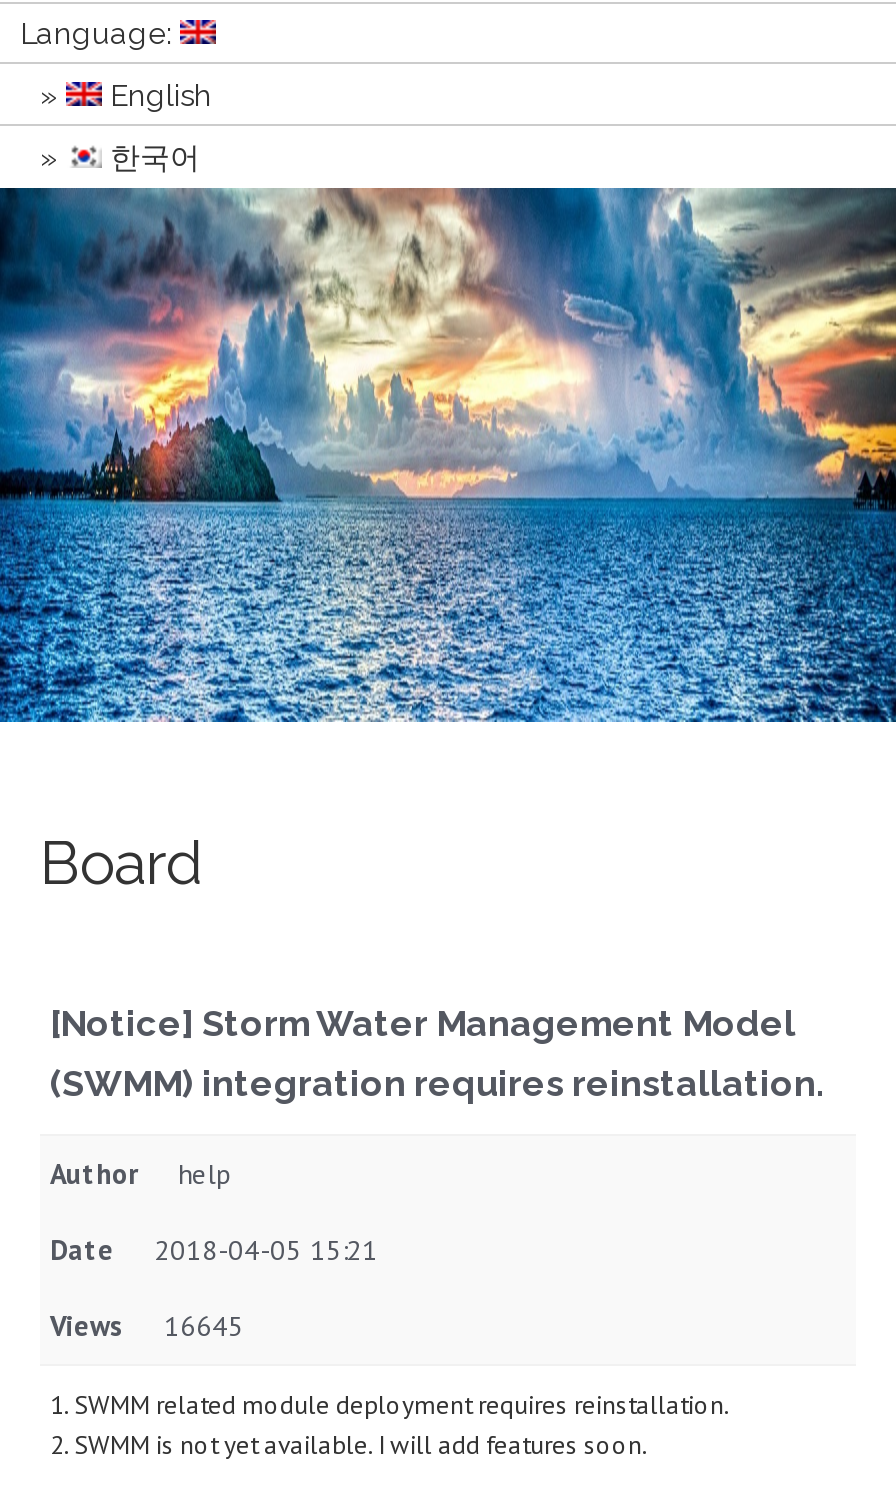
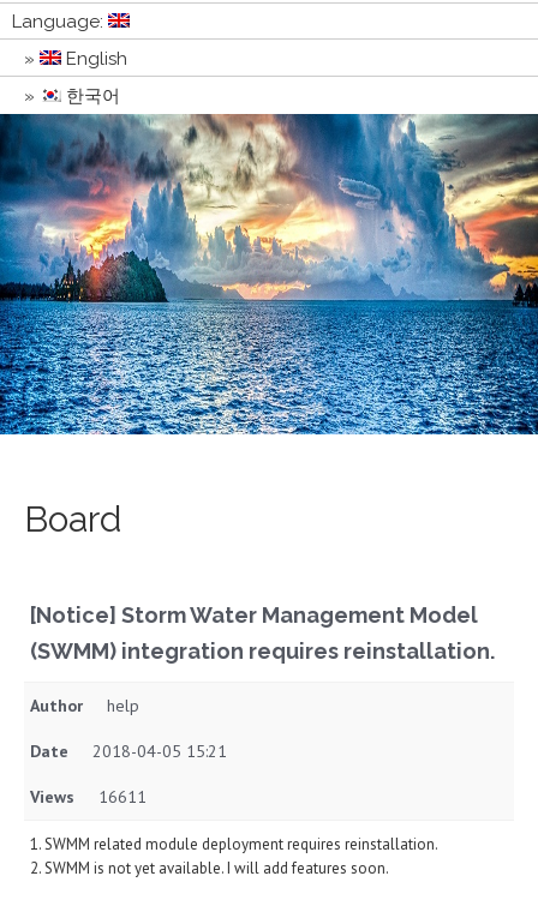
[50,1308,244,1344] Views 16645 -> [30,786,147,808] Views 16611

